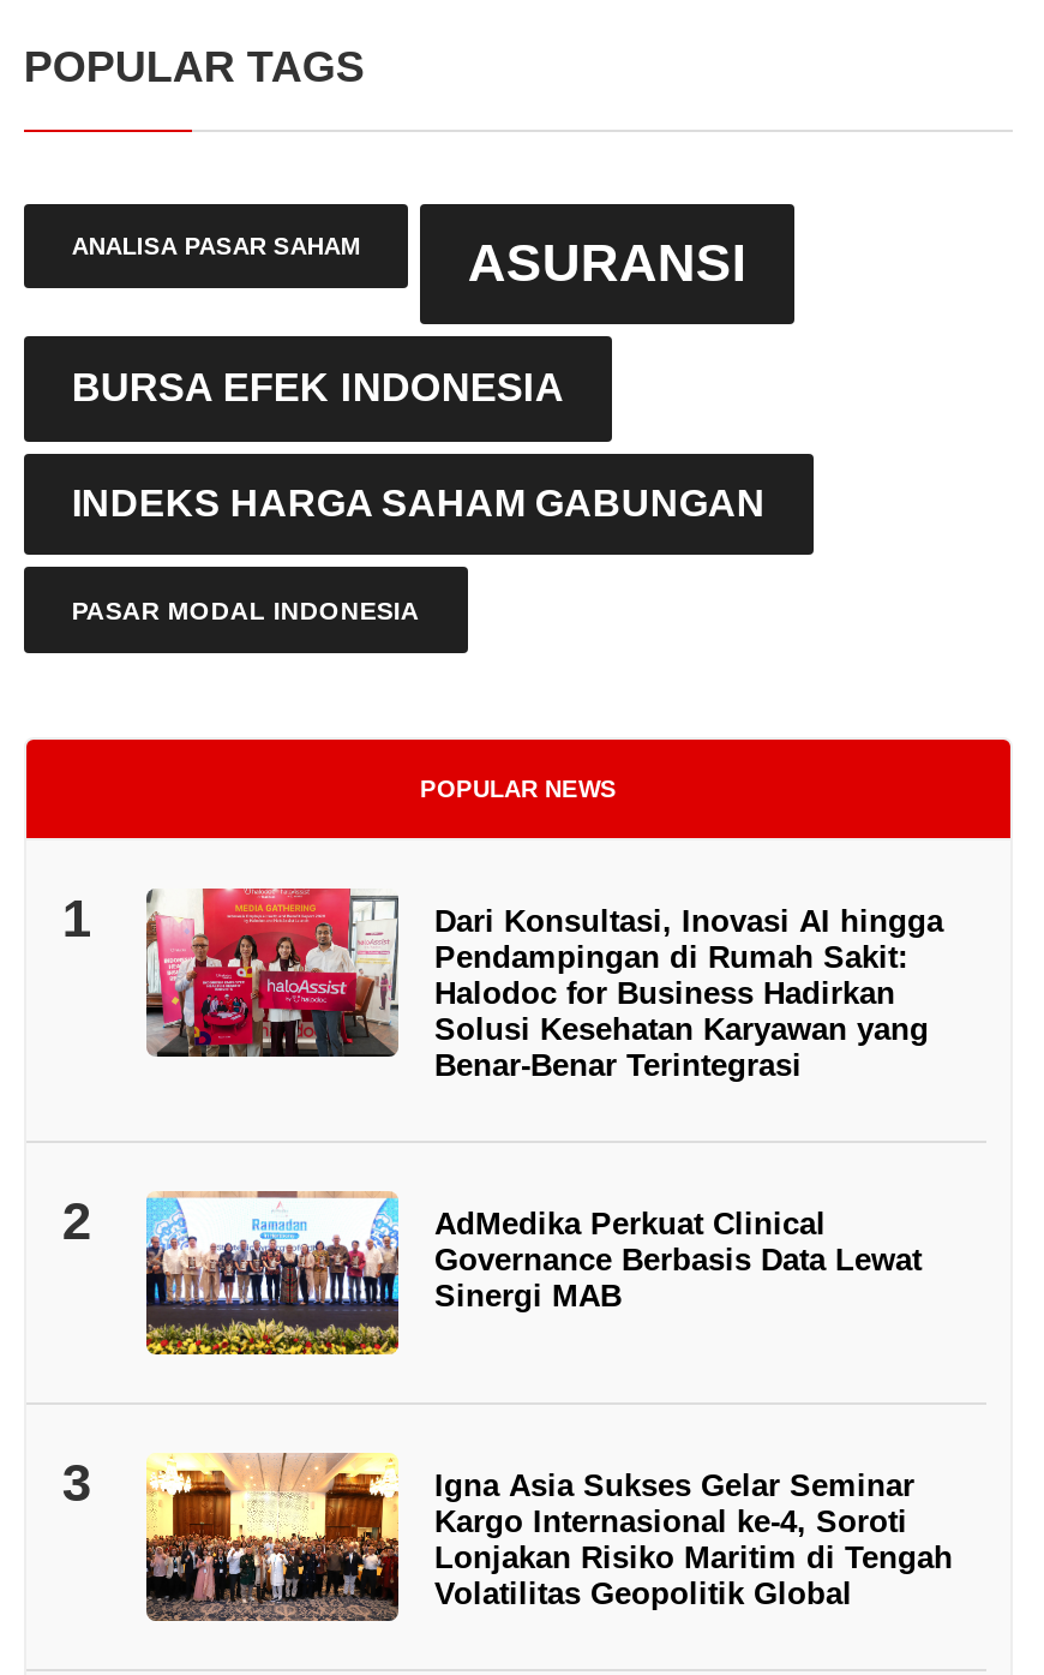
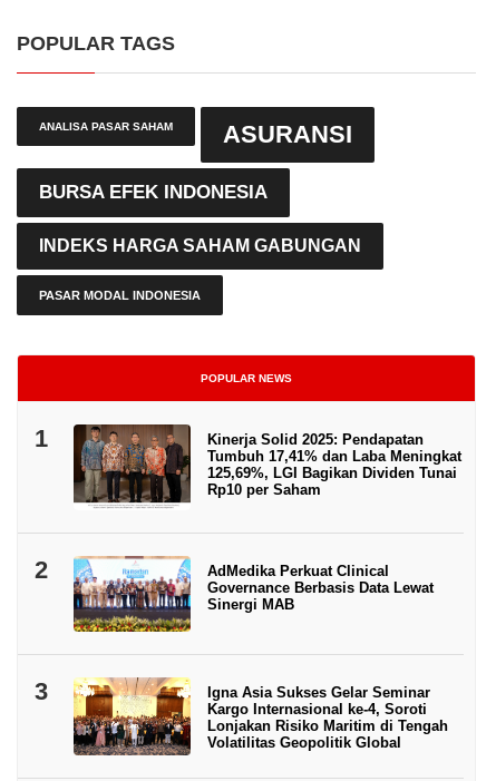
[144,886,943,1083] [image] | Dari Konsultasi, Inovasi AI hingga | Pendampingan di Rumah Sakit: | Halodoc for Business Hadirkan | Solusi Kesehatan Karyawan yang | Benar-Benar Terintegrasi -> [72,423,461,508] [image] | Kinerja Solid 2025: Pendapatan | Tumbuh 17,41% dan Laba Meningkat | 125,69%, LGI Bagikan Dividen Tunai | Rp10 per Saham

